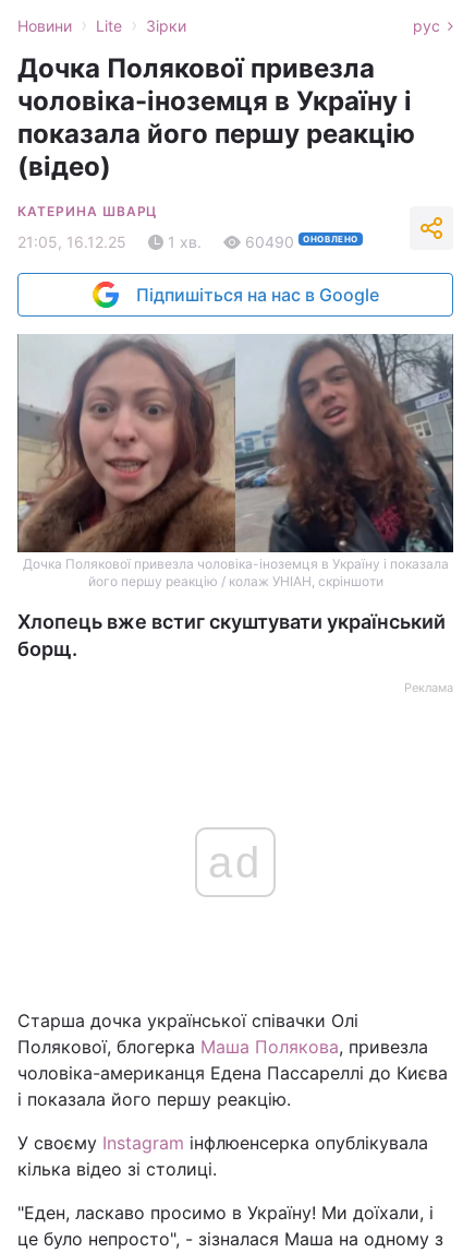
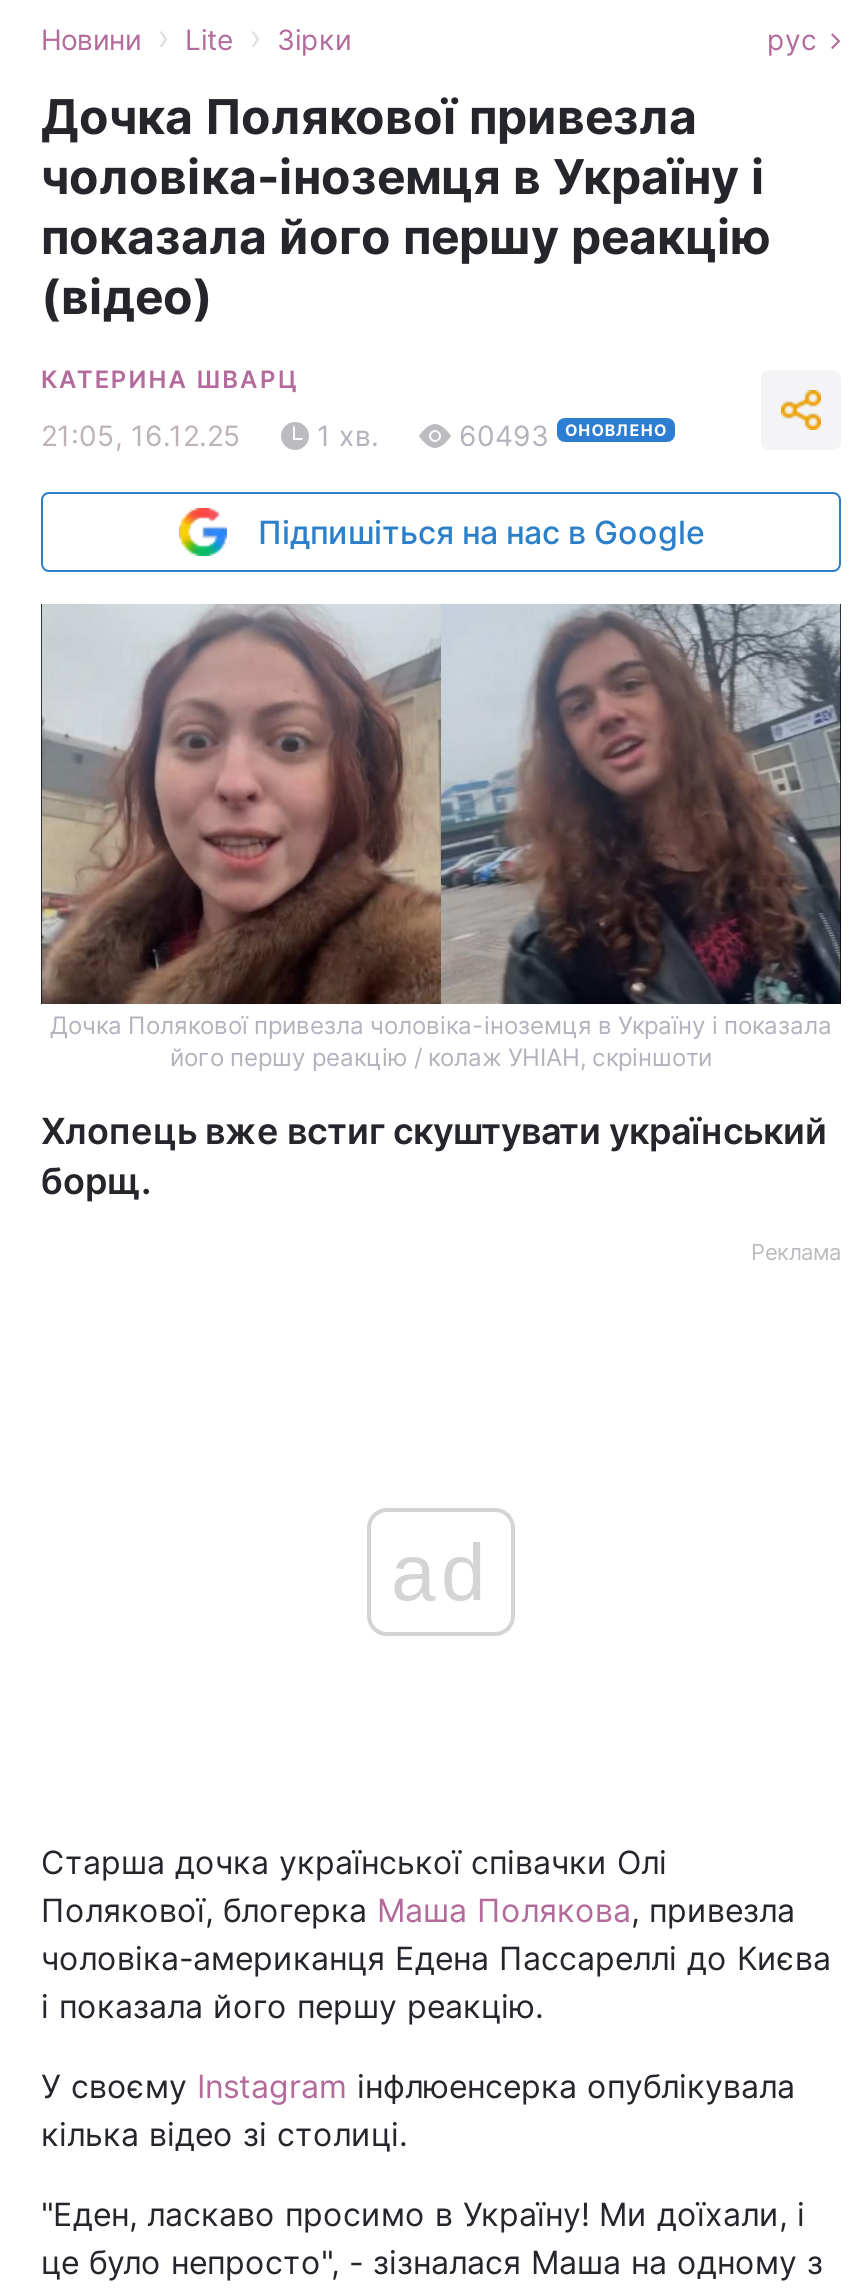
[245,232,359,251] 60490 ОНОВЛЕНО -> [459,418,667,452] 60493 ОНОВЛЕНО

